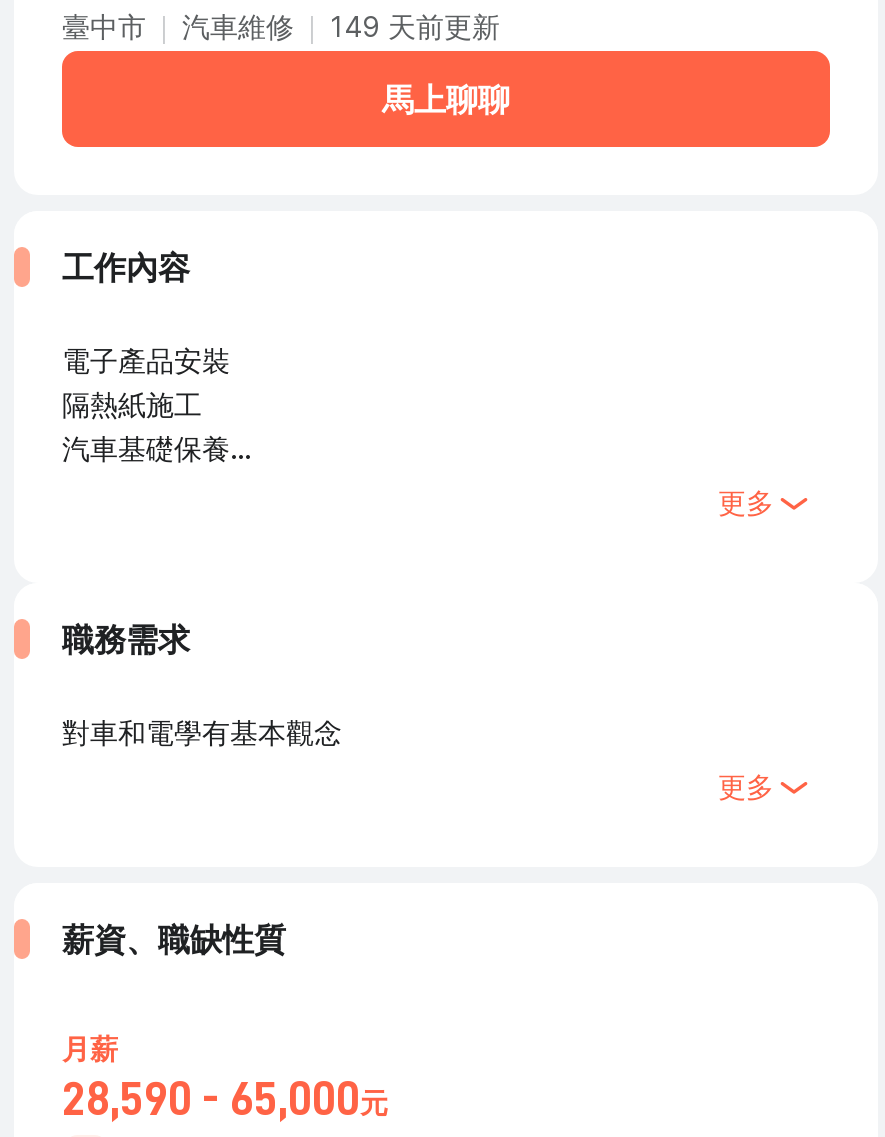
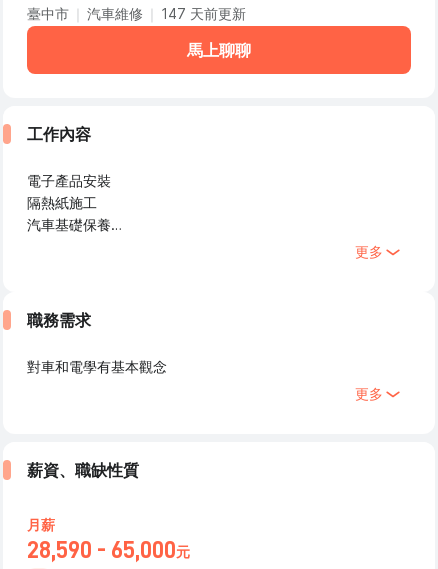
[62,9,500,43] 臺中市 汽車維修 149 天前更新 -> [27,5,246,22] 臺中市 汽車維修 147 天前更新

